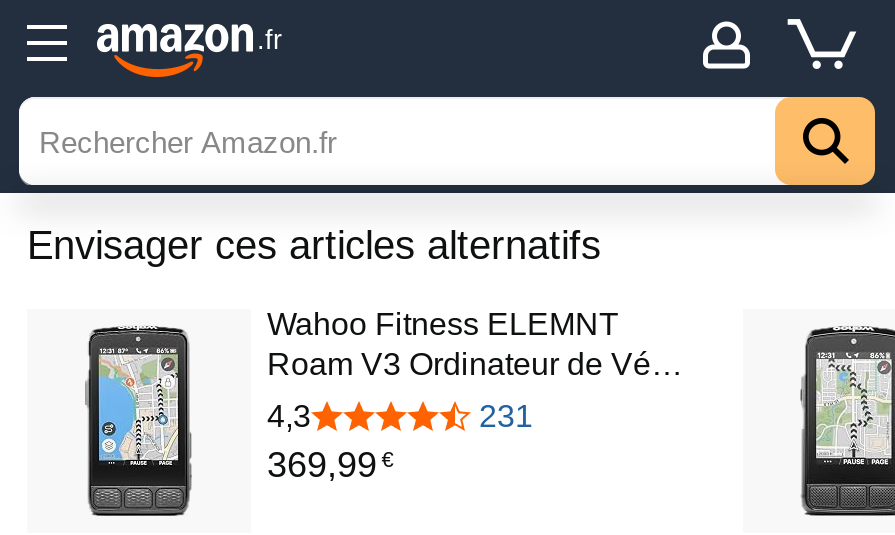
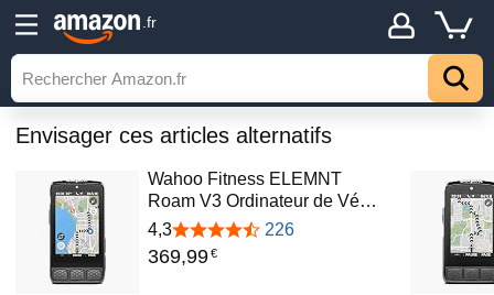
[479,398,533,432] 231 -> [265,220,294,238] 226

